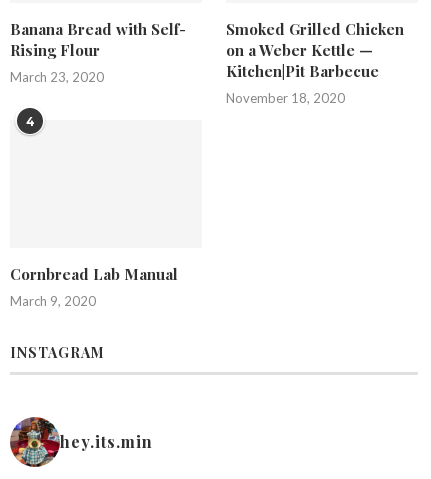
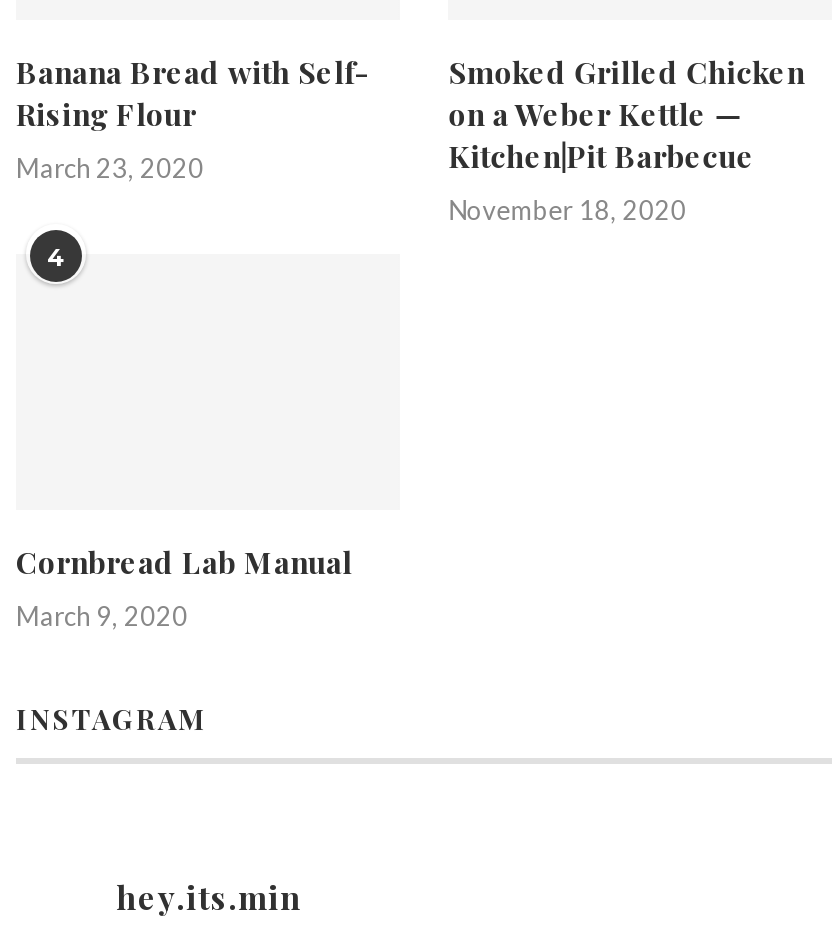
[9,416,58,468] [image] -> none

